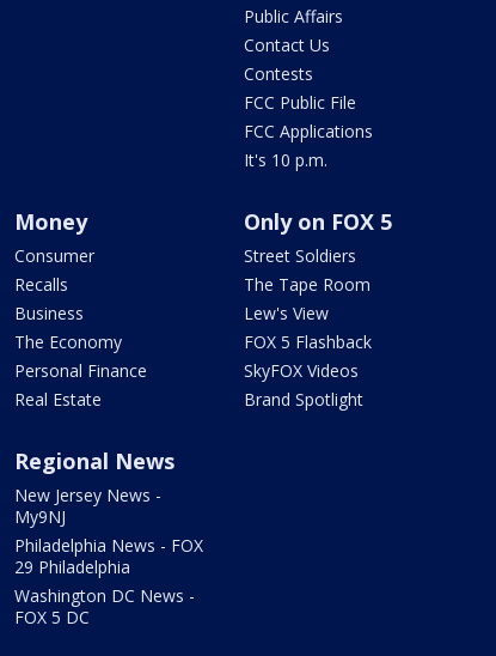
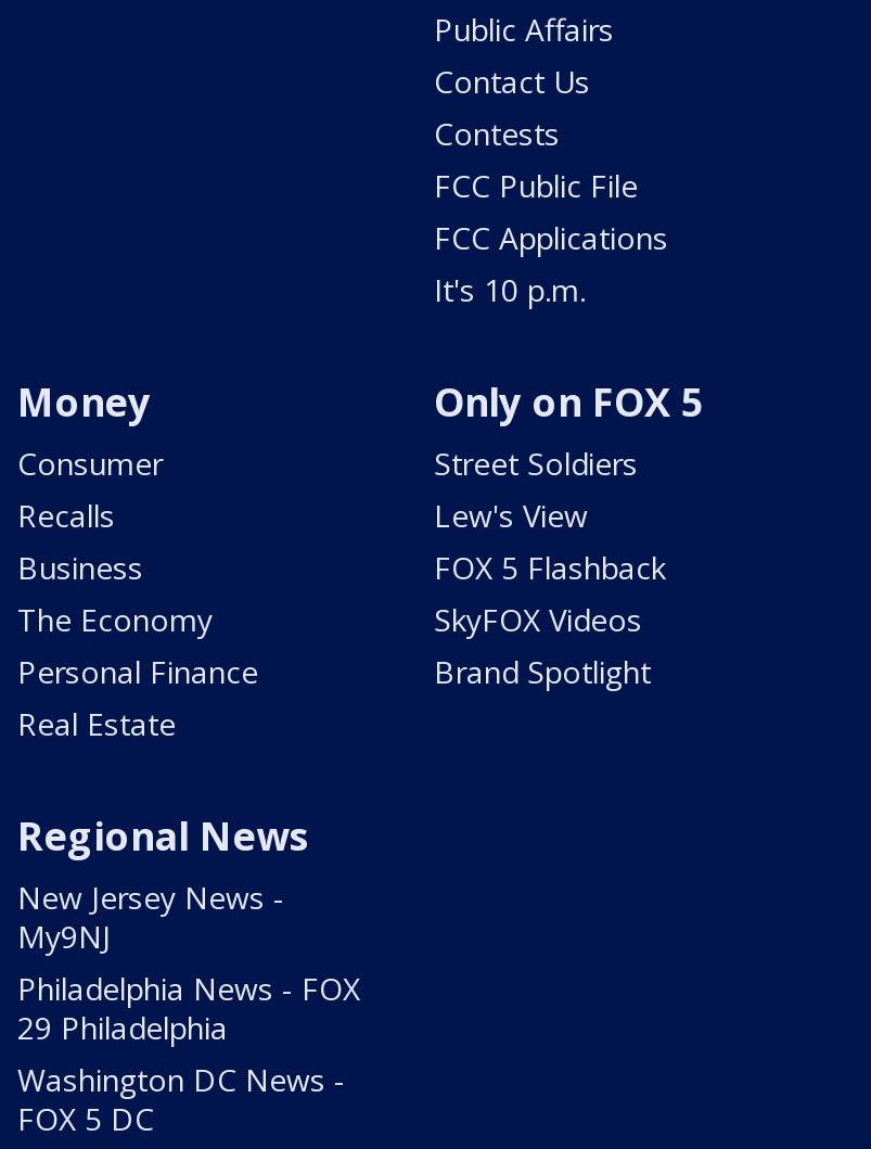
[244,273,371,296] The Tape Room -> none
moved [244,302,372,411] -> [434,495,666,692]: Lew's View | FOX 5 Flashback | SkyFOX Videos | Brand Spotlight

